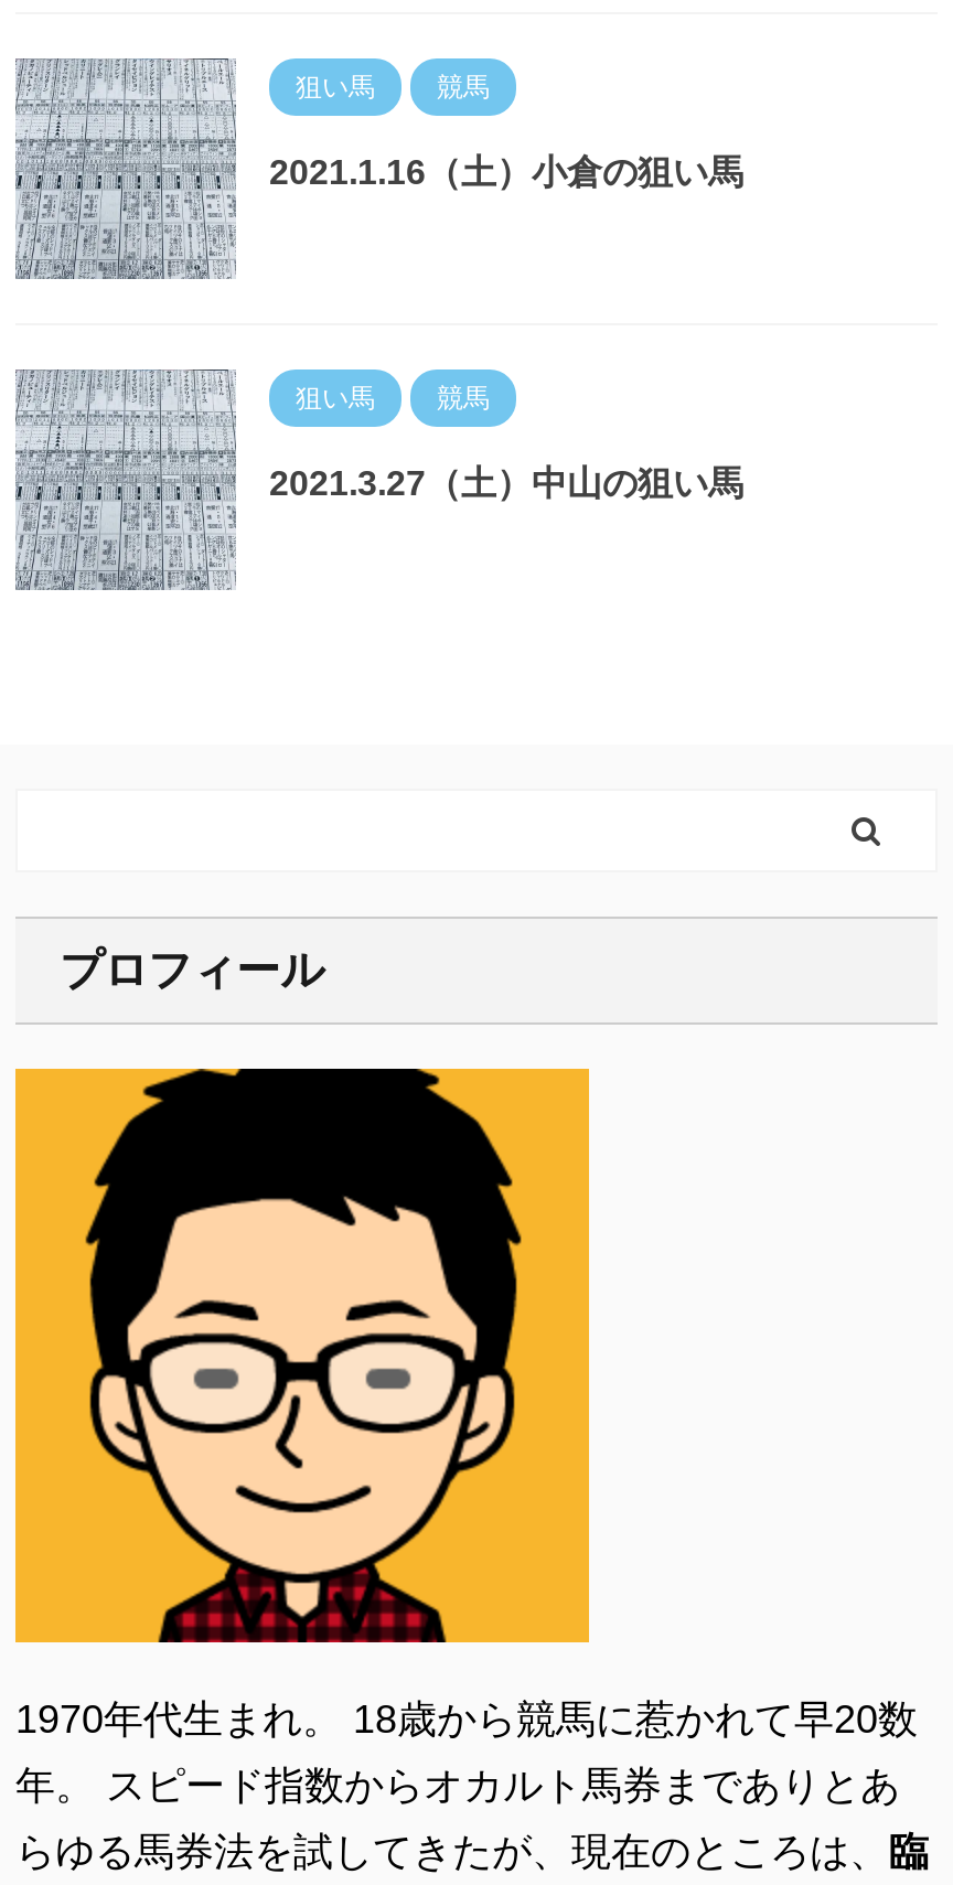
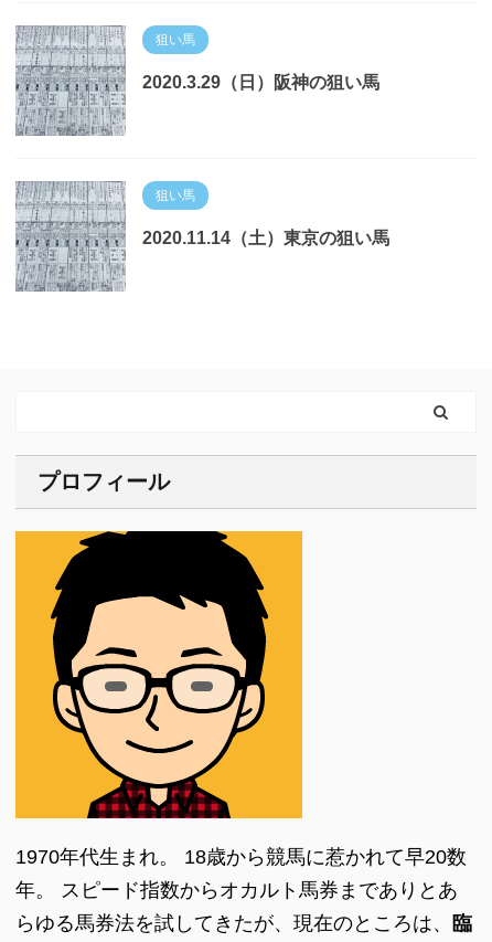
[269,72,743,191] 競馬 | 2021.1.16（土）小倉の狙い馬 -> [142,73,379,92] 2020.3.29（日）阪神の狙い馬
[269,383,743,502] 競馬 | 2021.3.27（土）中山の狙い馬 -> [142,229,389,247] 2020.11.14（土）東京の狙い馬

